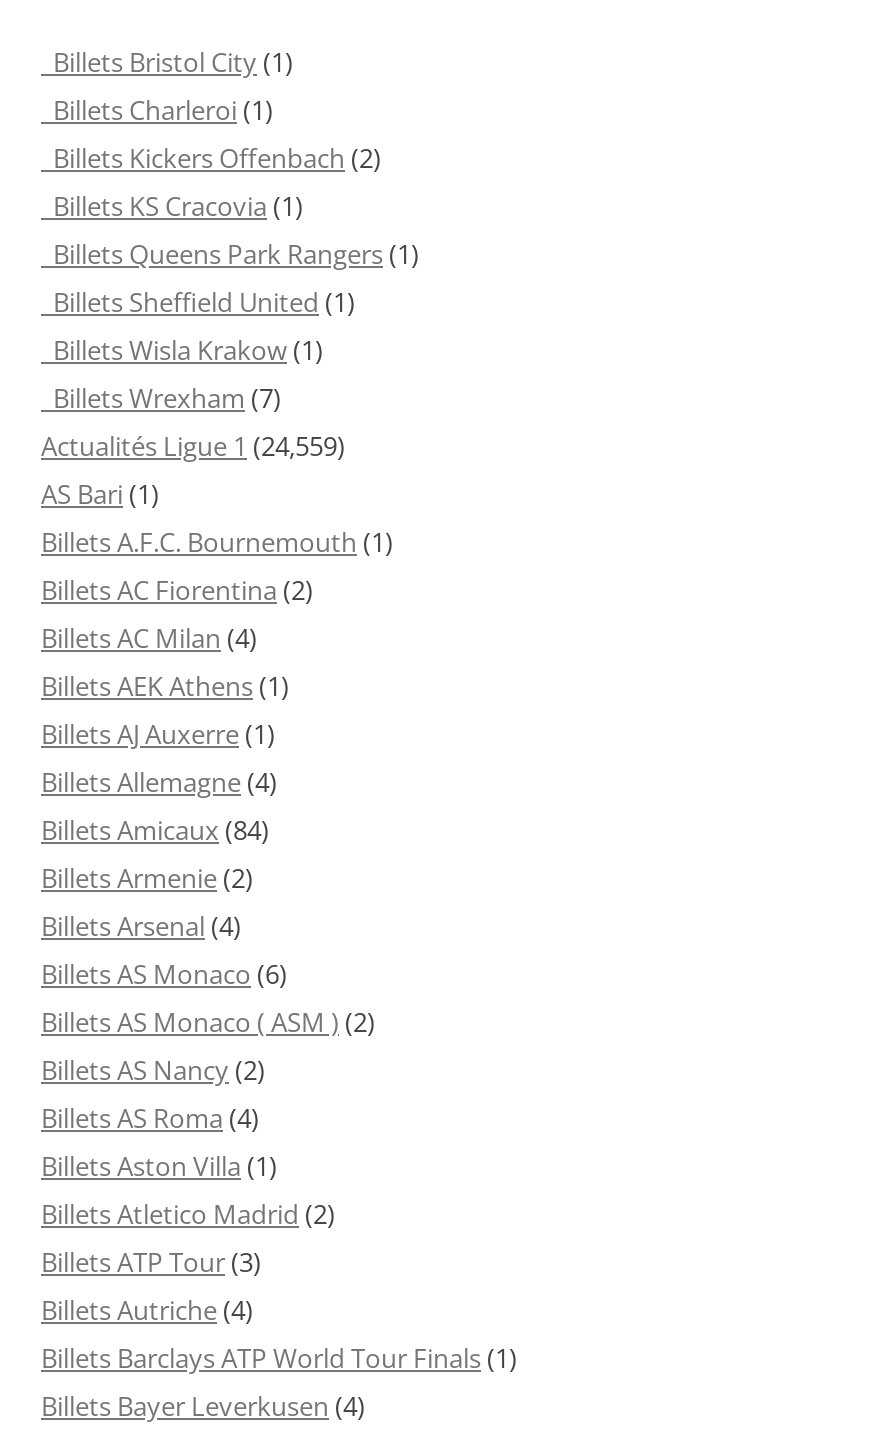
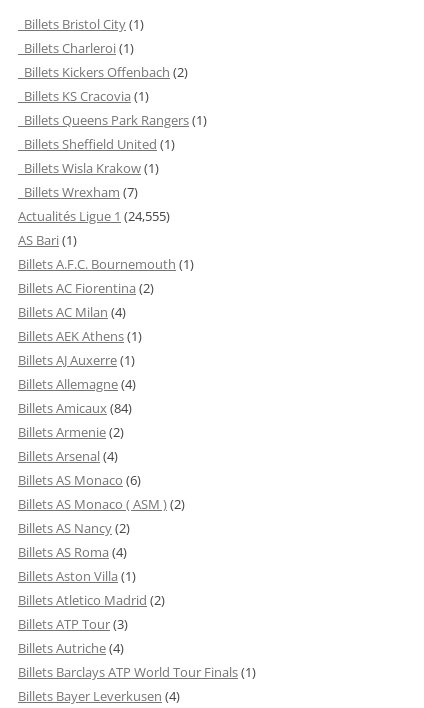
[41,428,345,464] Actualités Ligue 1 (24,559) -> [18,207,170,225] Actualités Ligue 1 (24,555)

